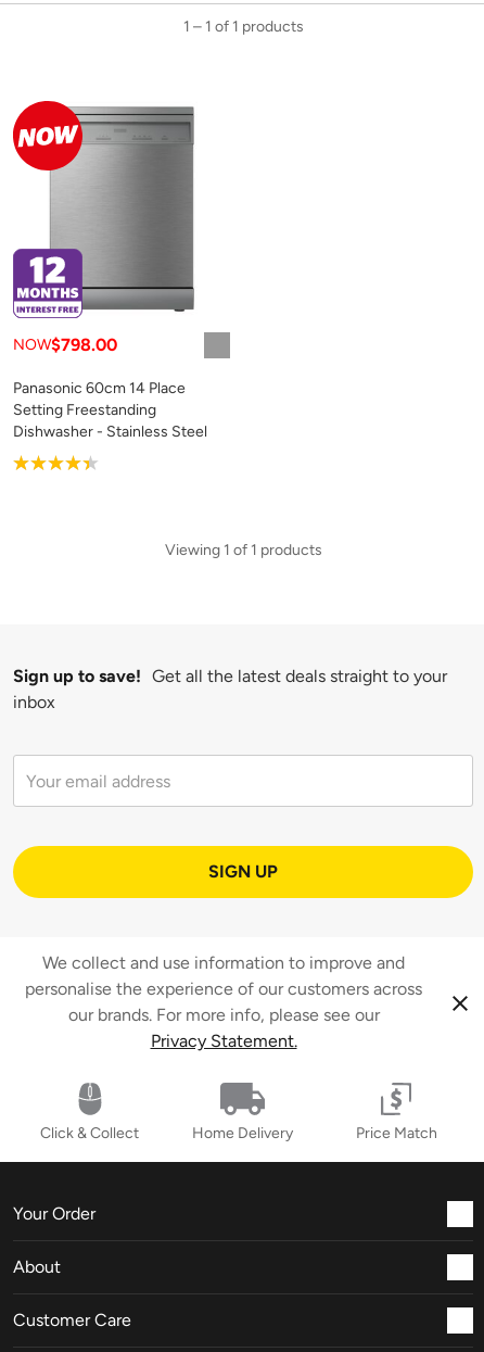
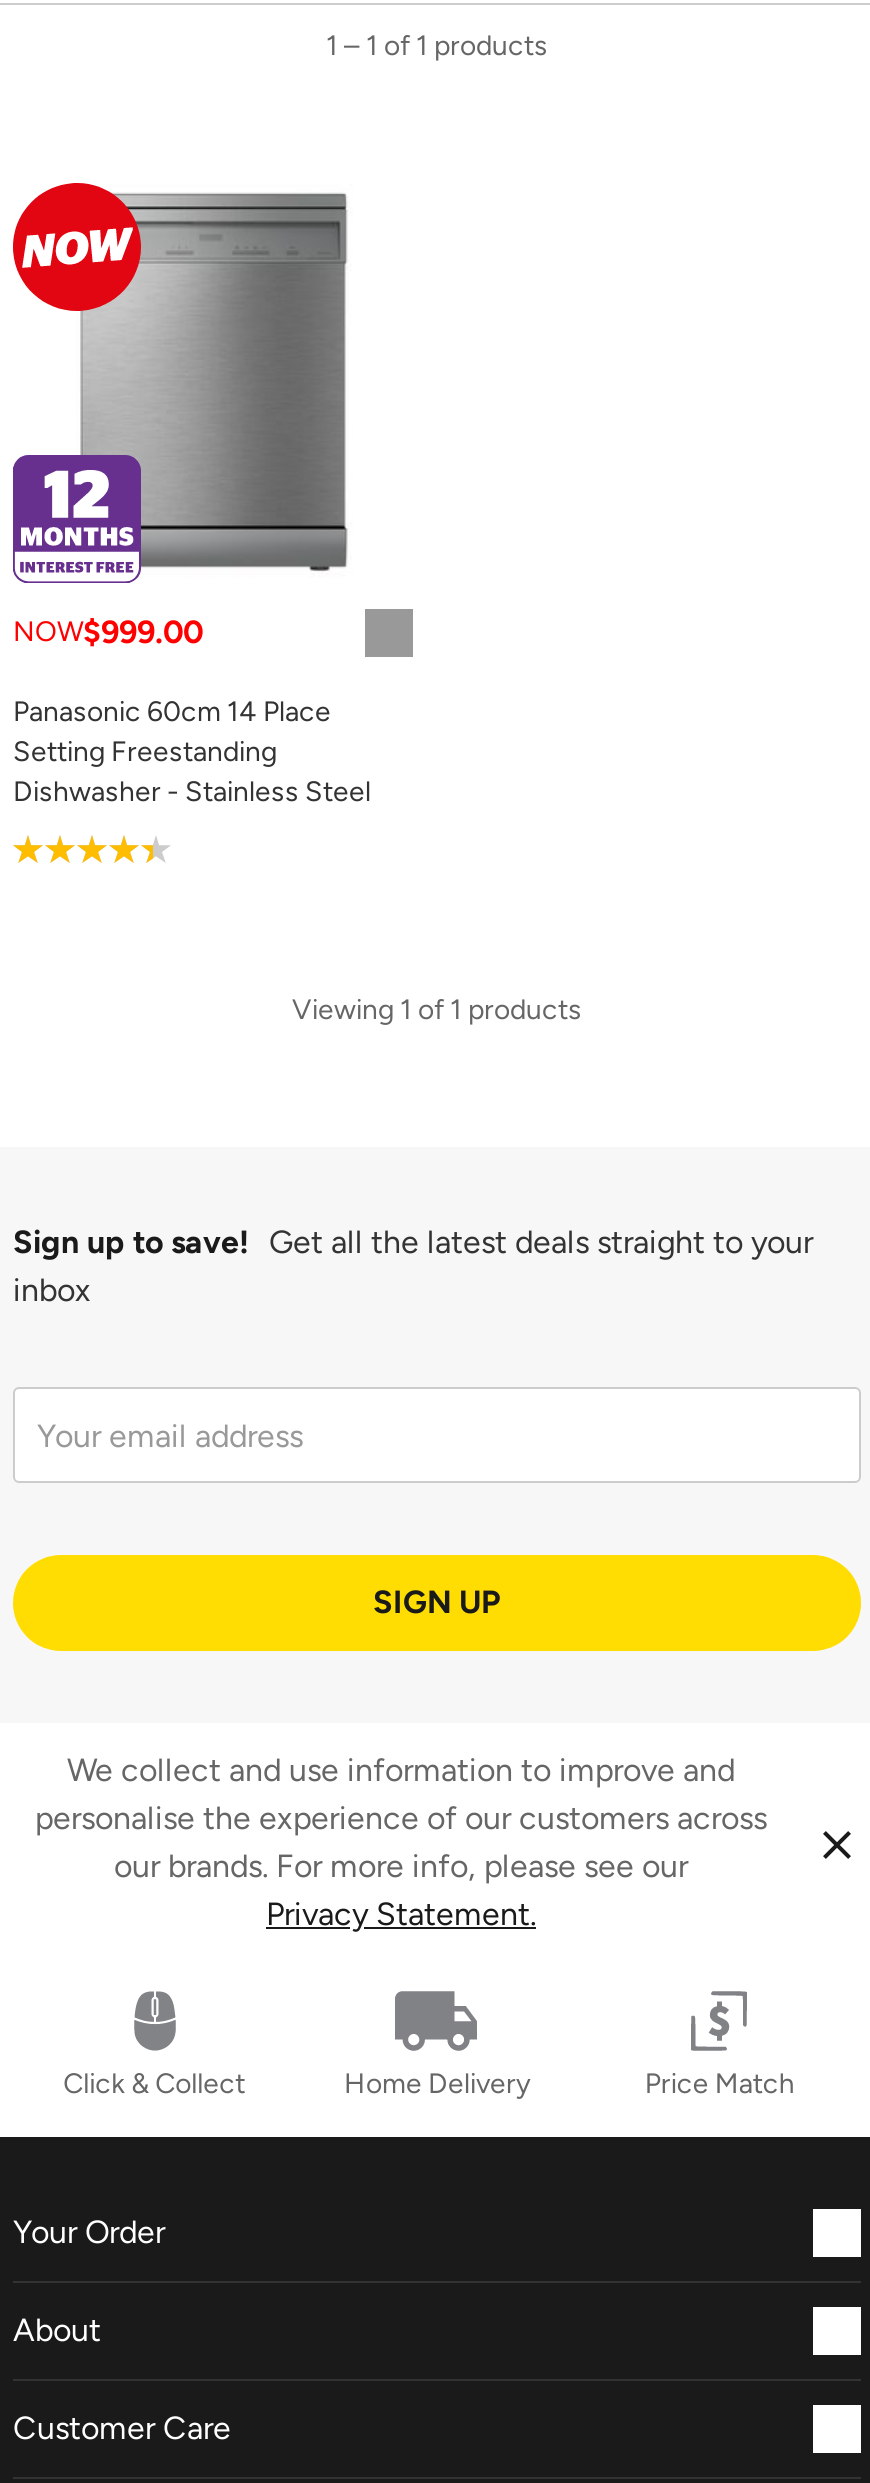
[13,334,117,355] NOW$798.00 -> [13,612,203,650] NOW$999.00

